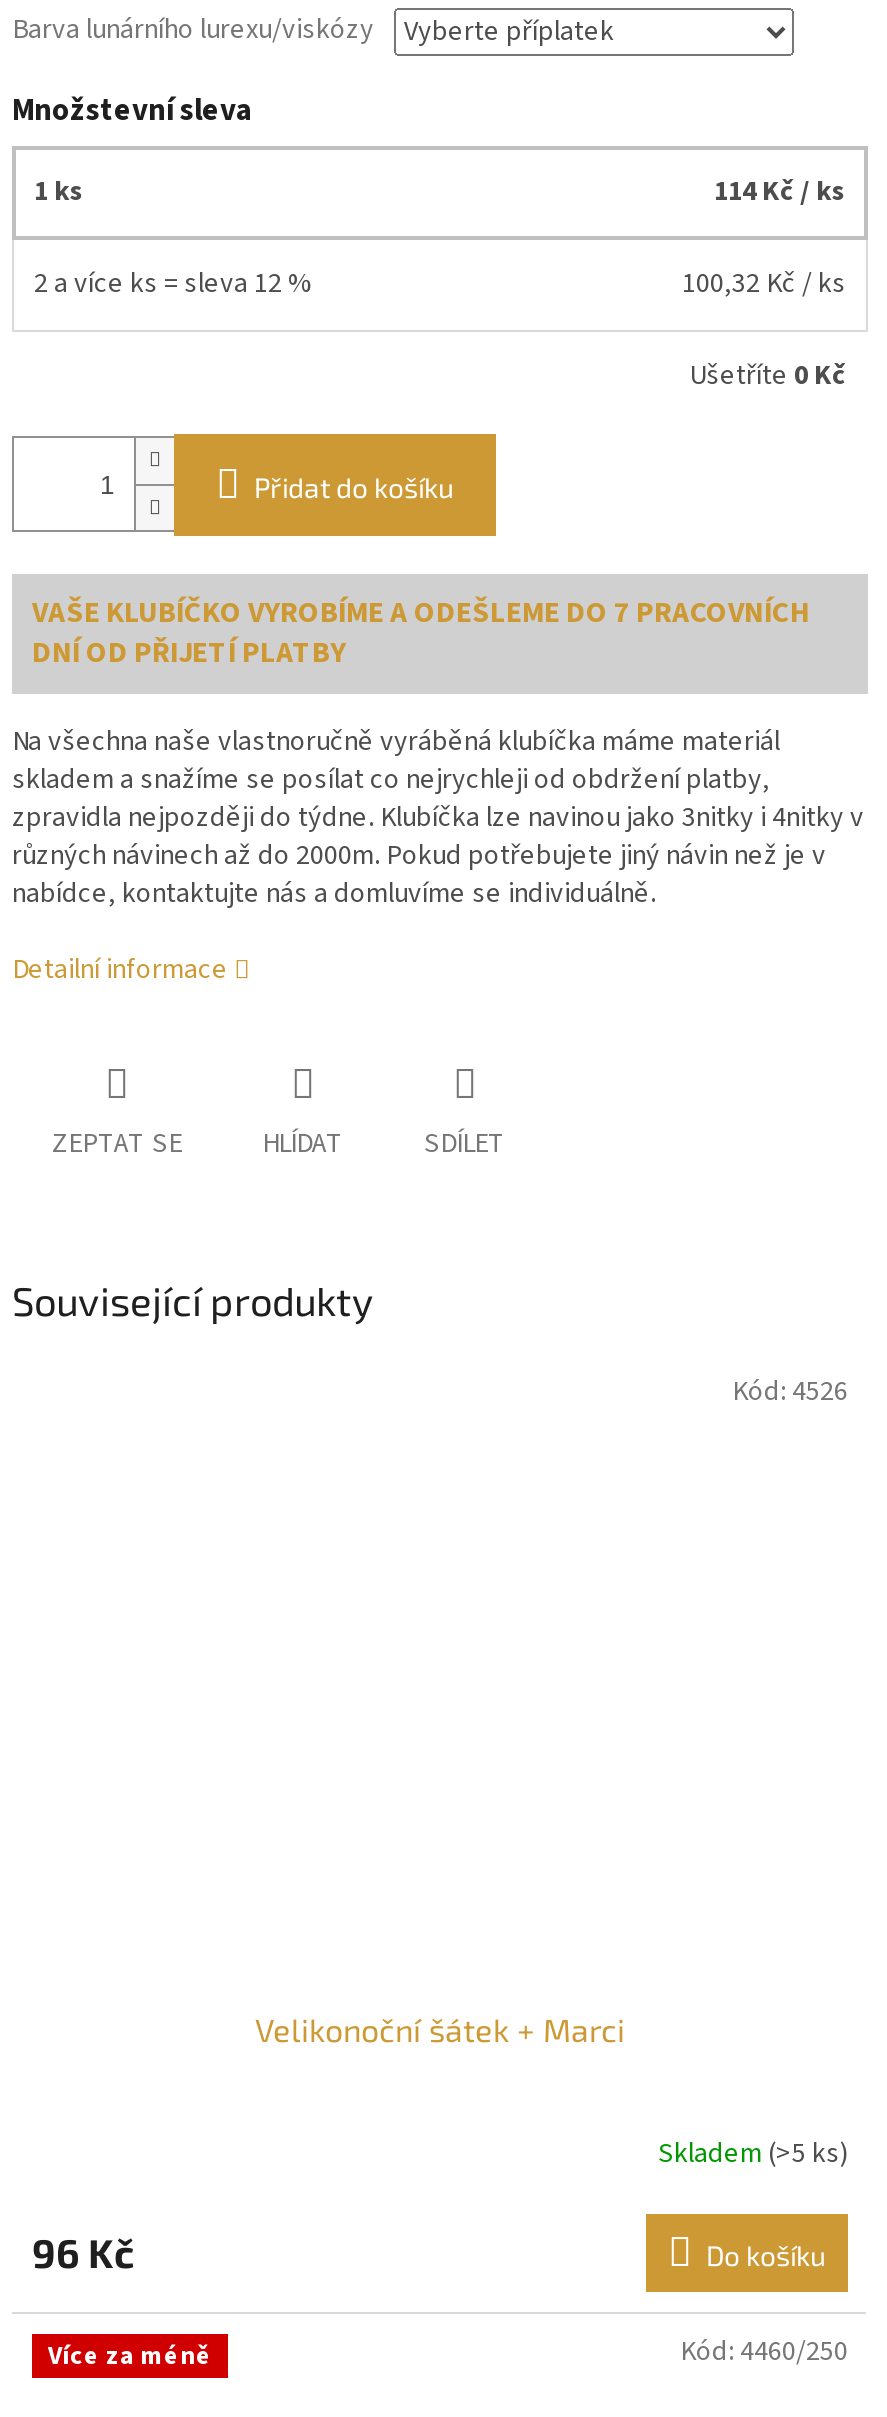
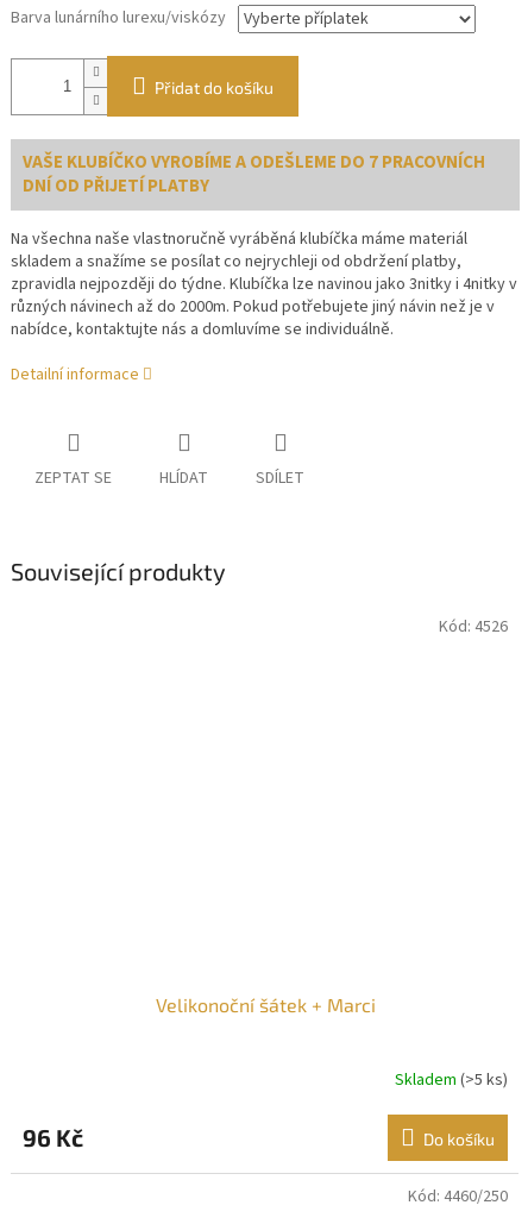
[12,89,846,396] Množstevní sleva | 1 ks | 114 Kč / ks | 2 a více ks = sleva 12 % | 100,32 Kč / ks | Ušetříte 0 Kč -> none
[48,2338,212,2374] Více za méně -> none

